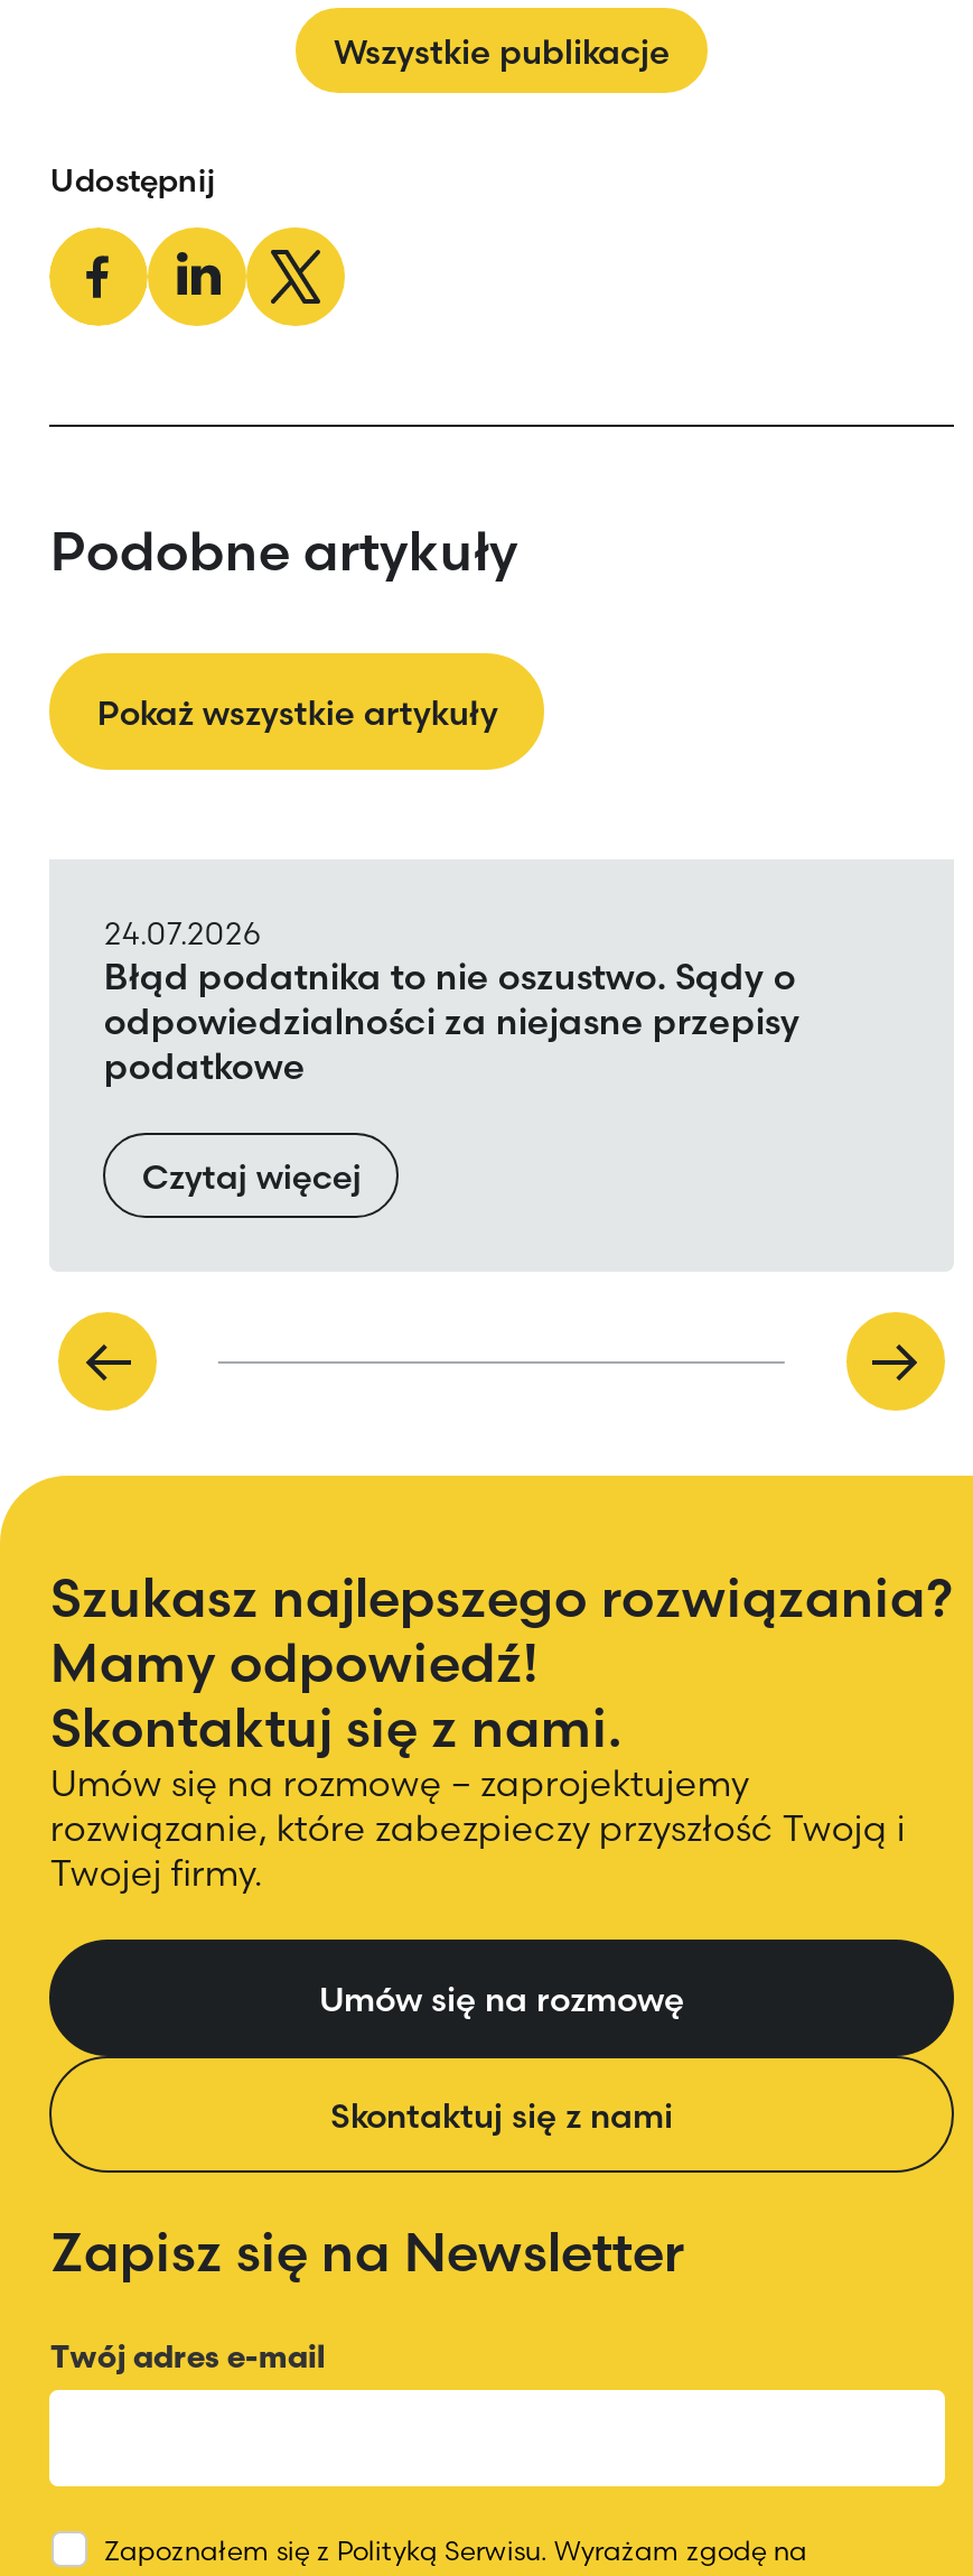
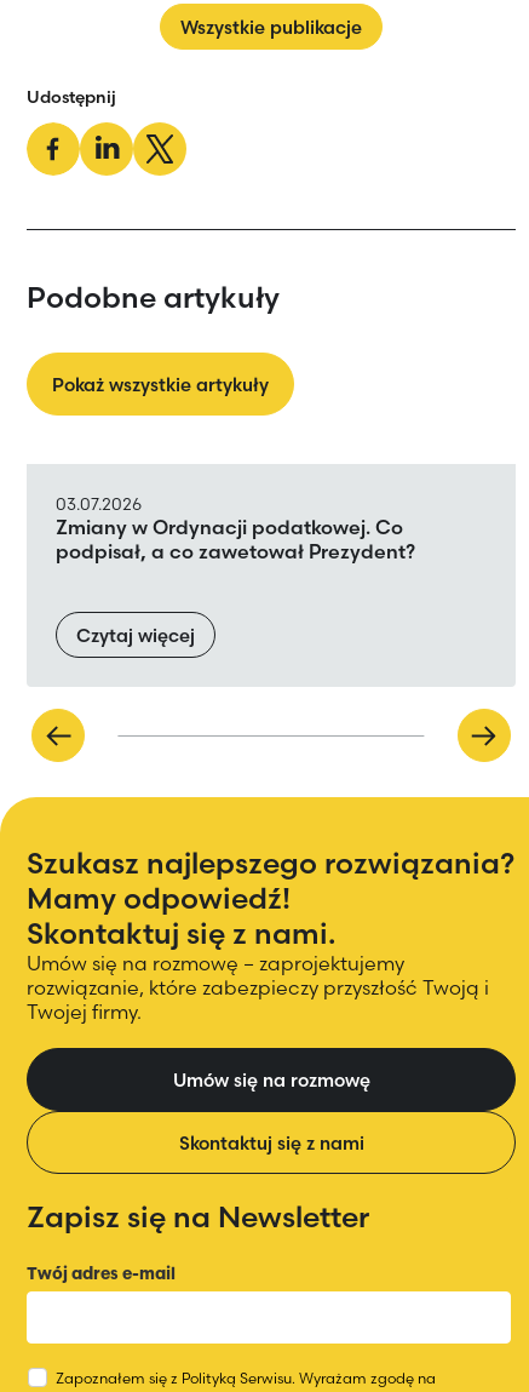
[104,913,800,1088] 24.07.2026 | Błąd podatnika to nie oszustwo. Sądy o | odpowiedzialności za niejasne przepisy | podatkowe -> [56,493,416,563] 03.07.2026 | Zmiany w Ordynacji podatkowej. Co | podpisał, a co zawetował Prezydent?

